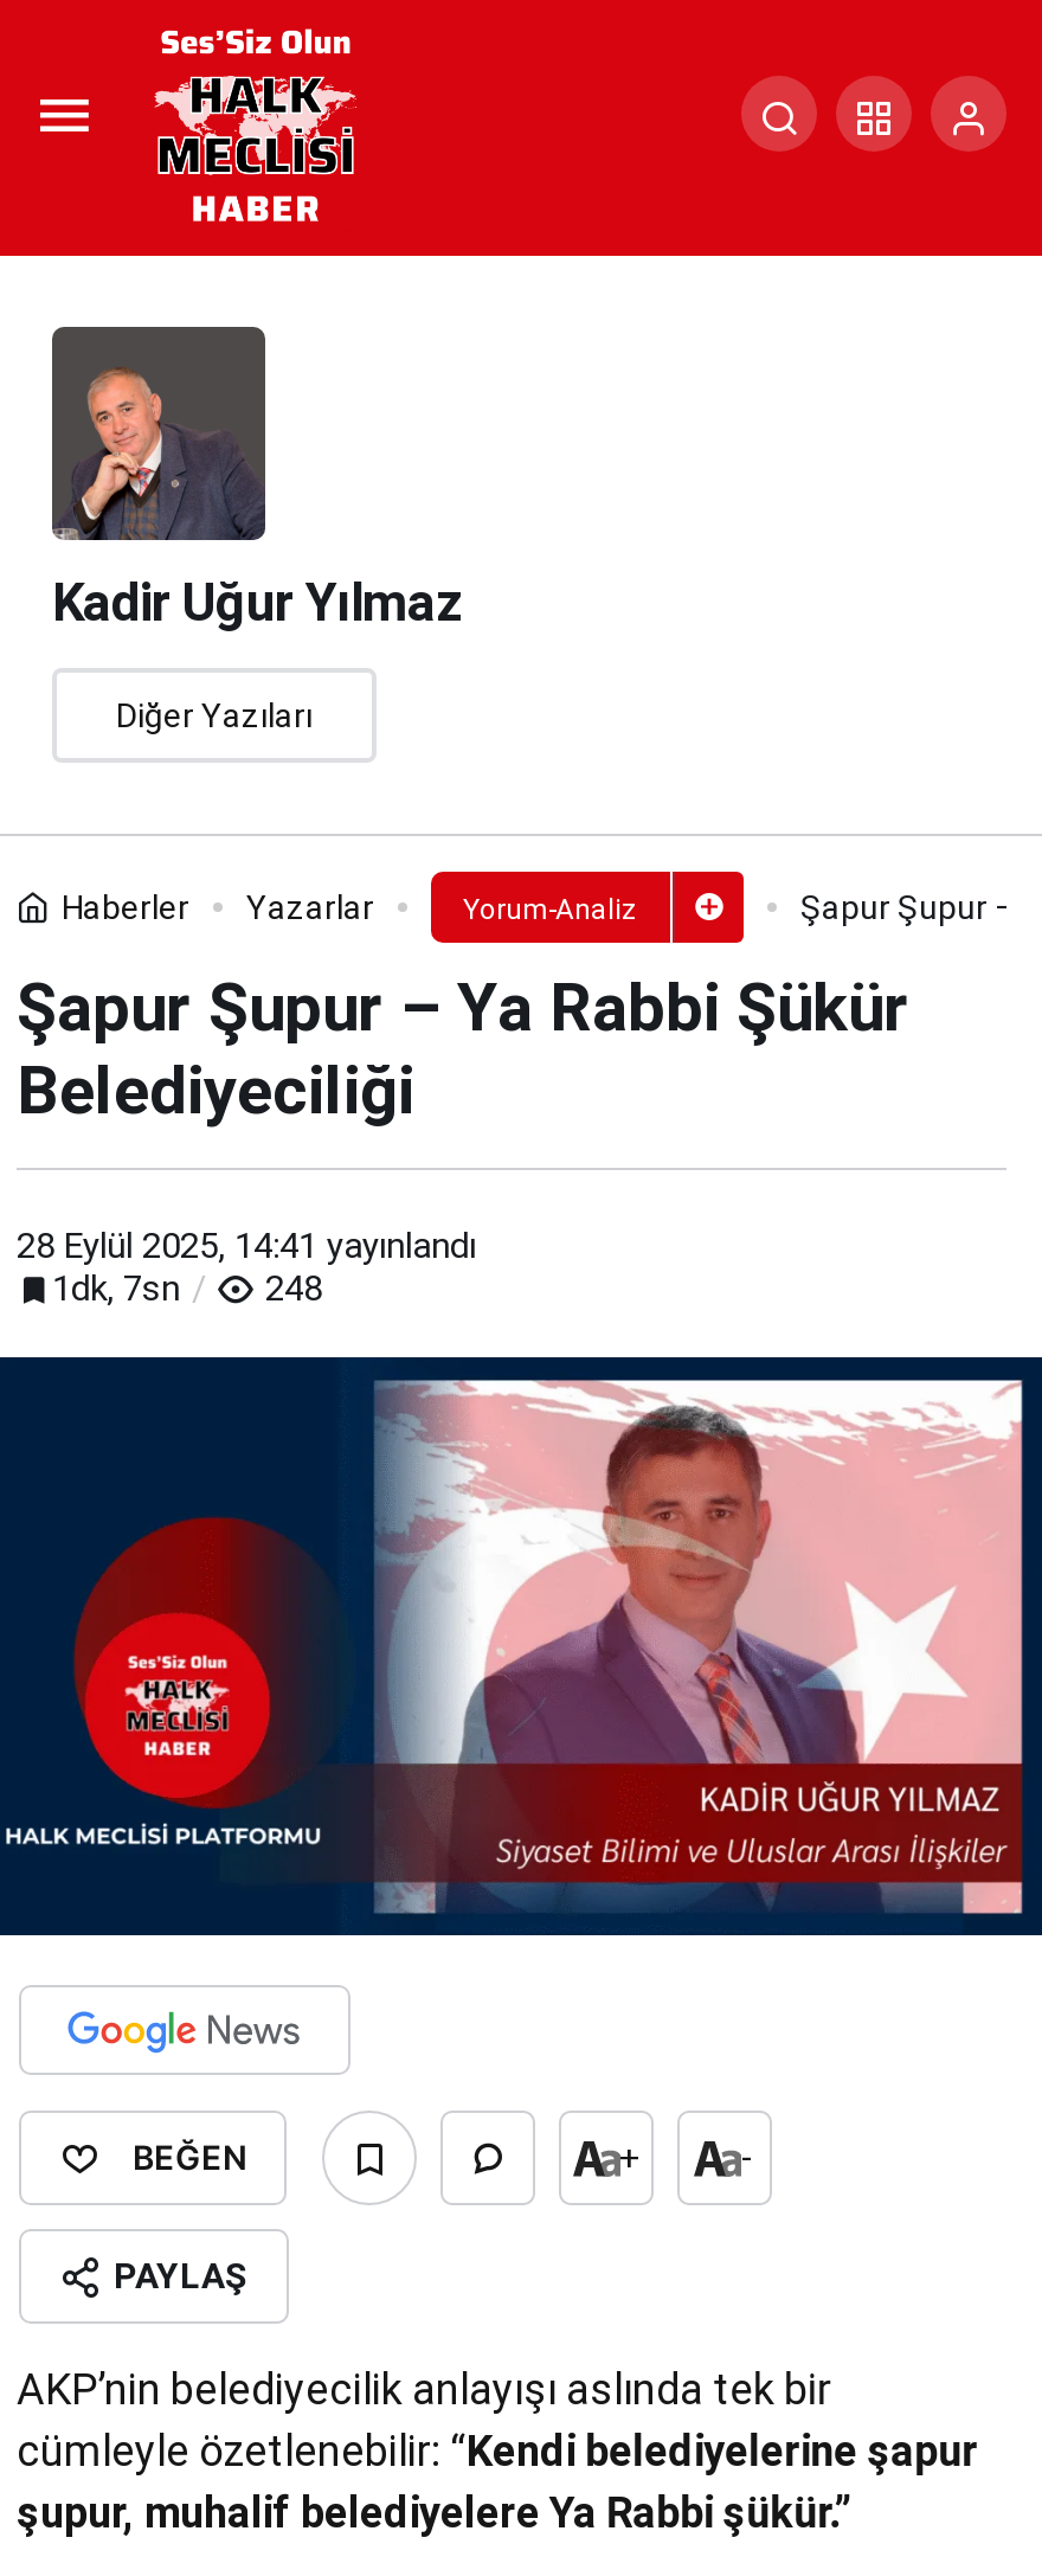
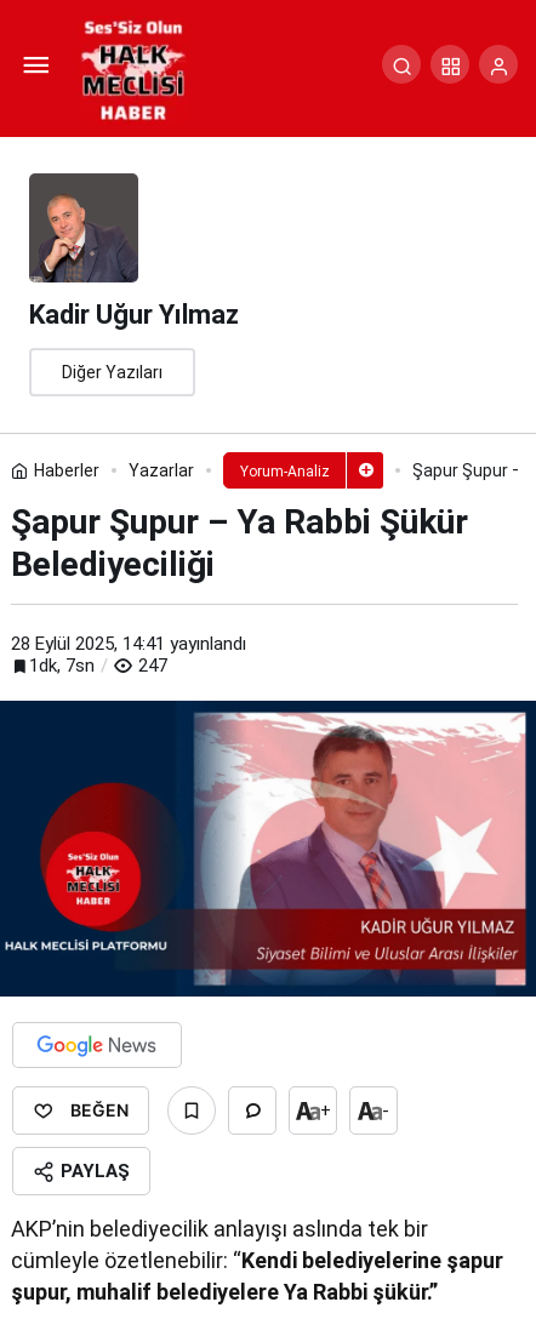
[52,1266,322,1309] 1dk, 7sn 248 -> [29,654,167,676] 1dk, 7sn 247

